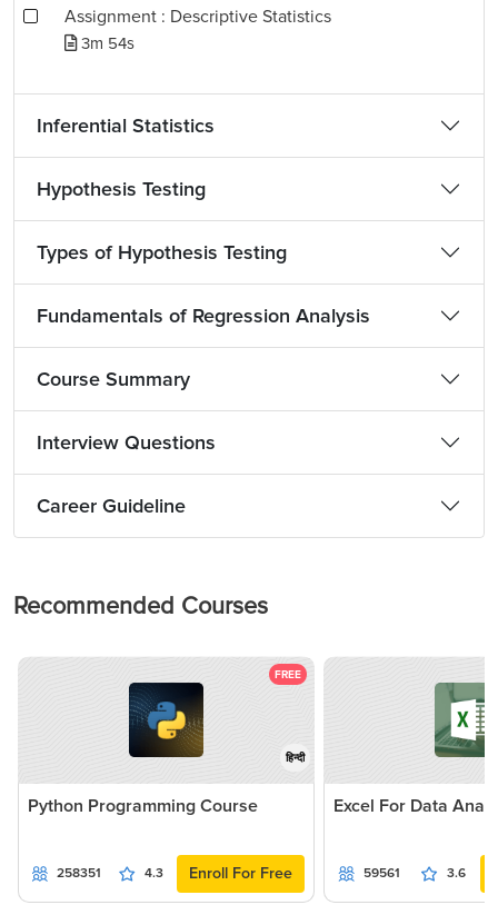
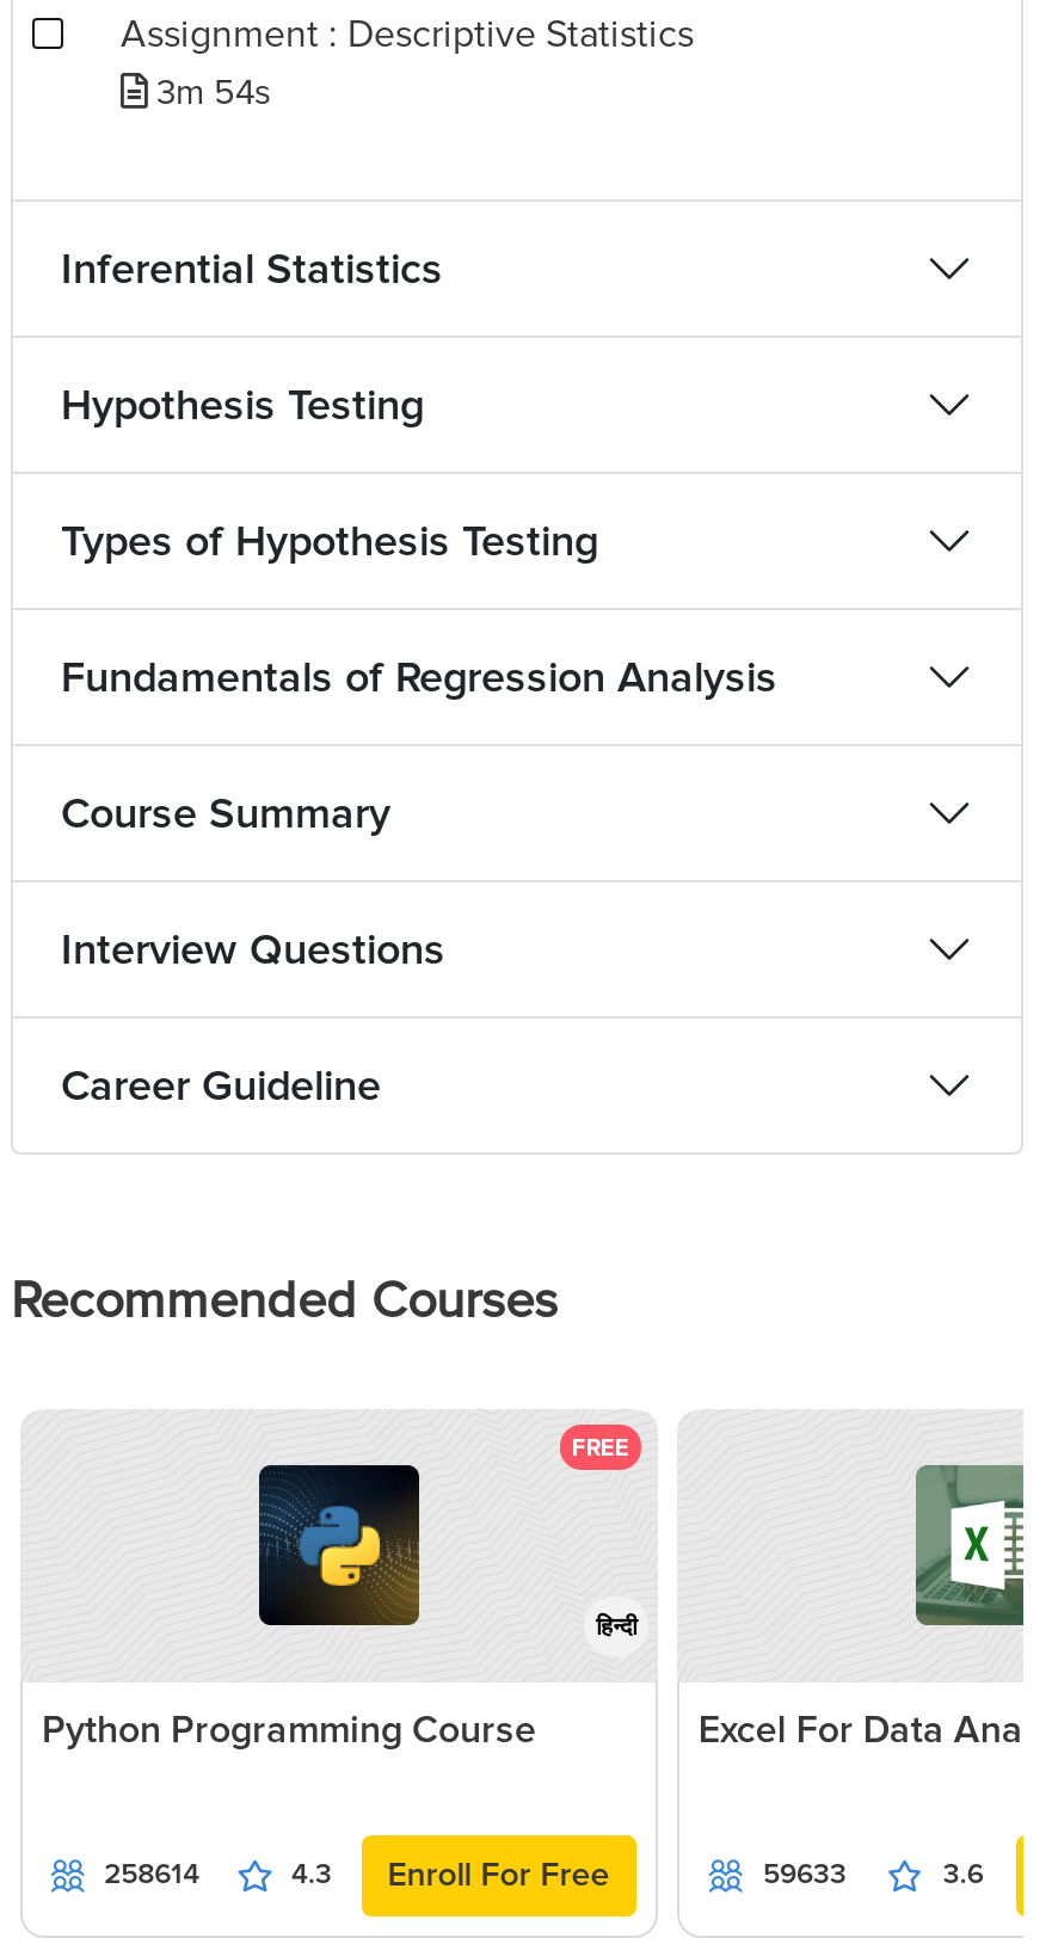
[57,865,101,881] 258351 -> [104,1856,200,1892] 258614
[364,865,401,881] 59561 -> [763,1856,847,1892] 59633

